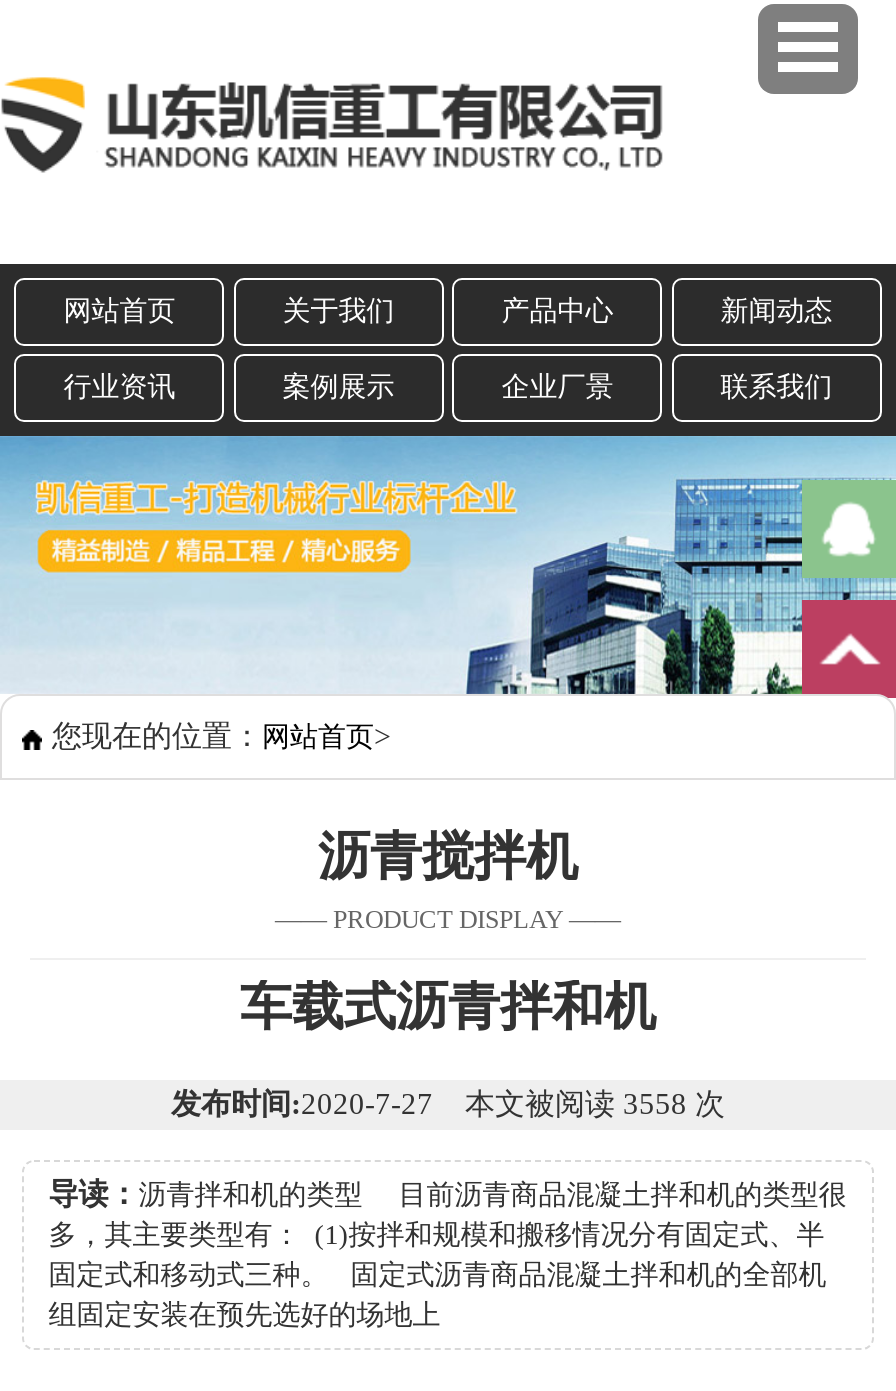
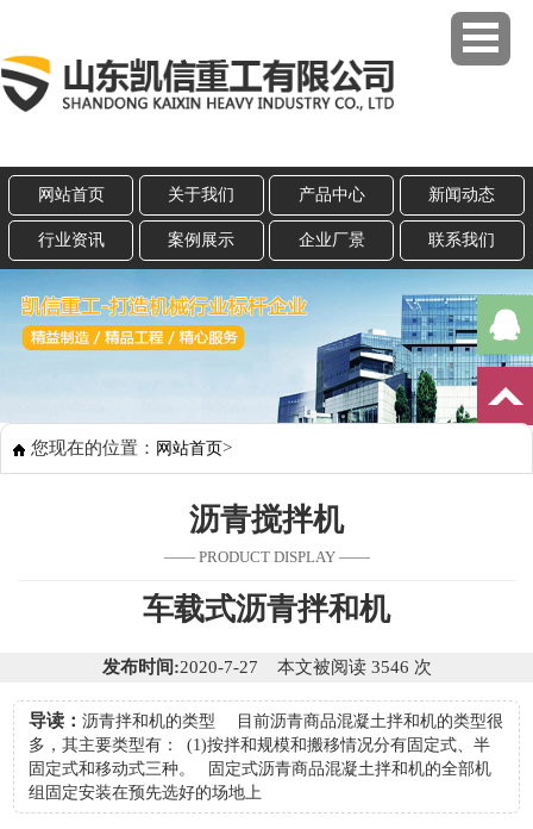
[171,1089,725,1121] 发布时间:2020-7-27 本文被阅读 3558 次 -> [102,658,431,677] 发布时间:2020-7-27 本文被阅读 3546 次

